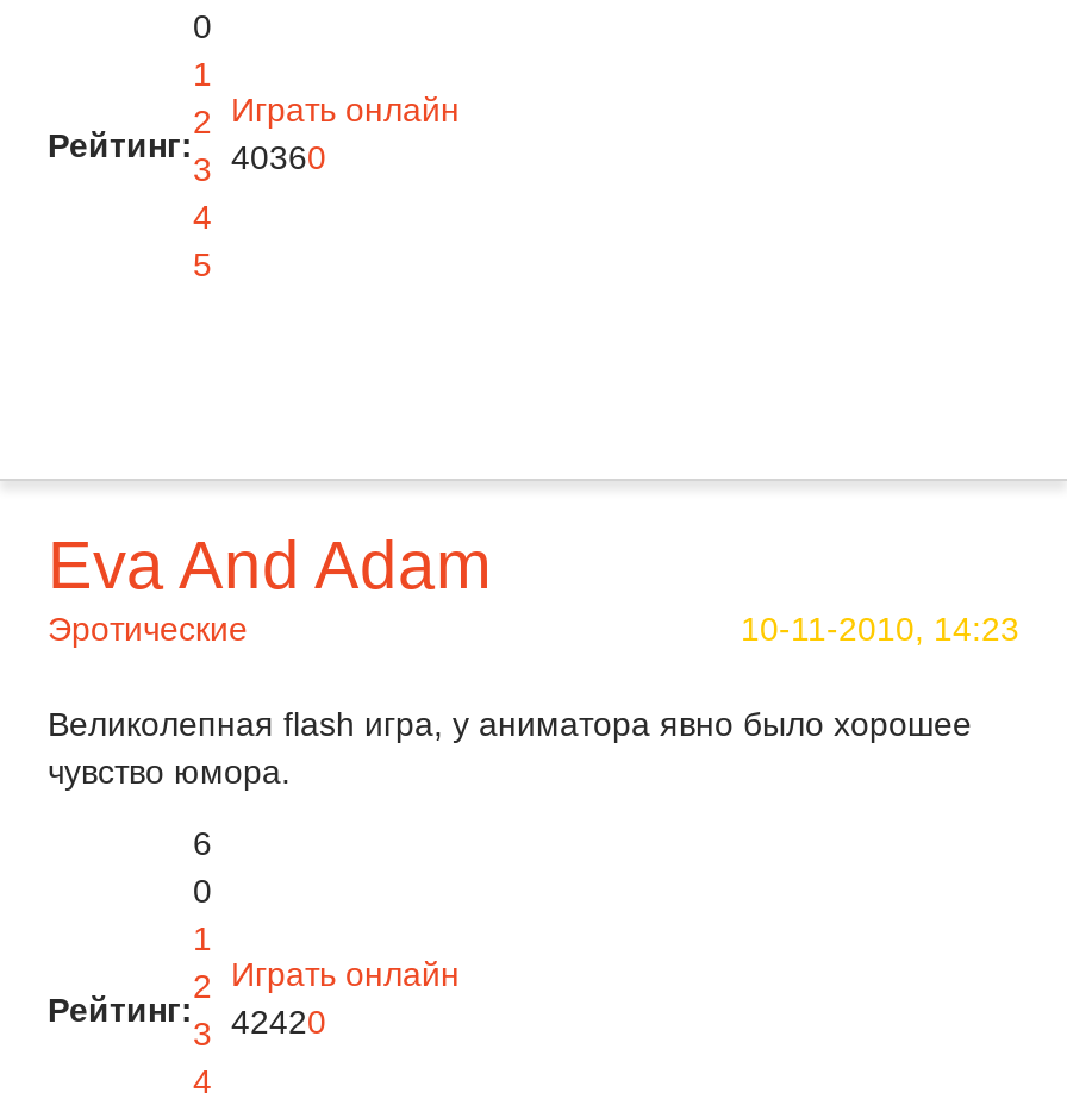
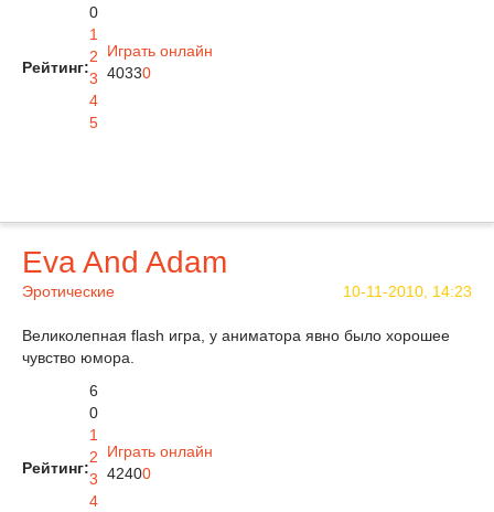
[48,126,326,188] Рейтинг: 3 40360 -> [22,58,151,87] Рейтинг: 3 40330
[48,991,326,1053] Рейтинг: 3 42420 -> [22,459,151,488] Рейтинг: 3 42400

